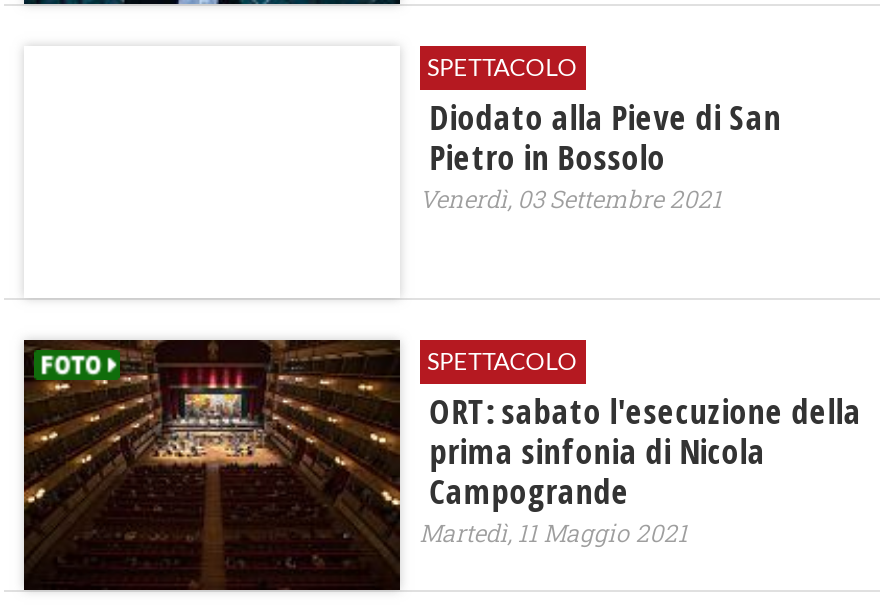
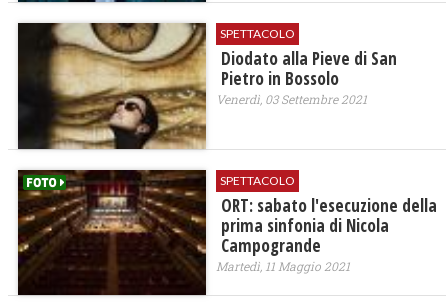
none -> [17,22,207,150] [image]

